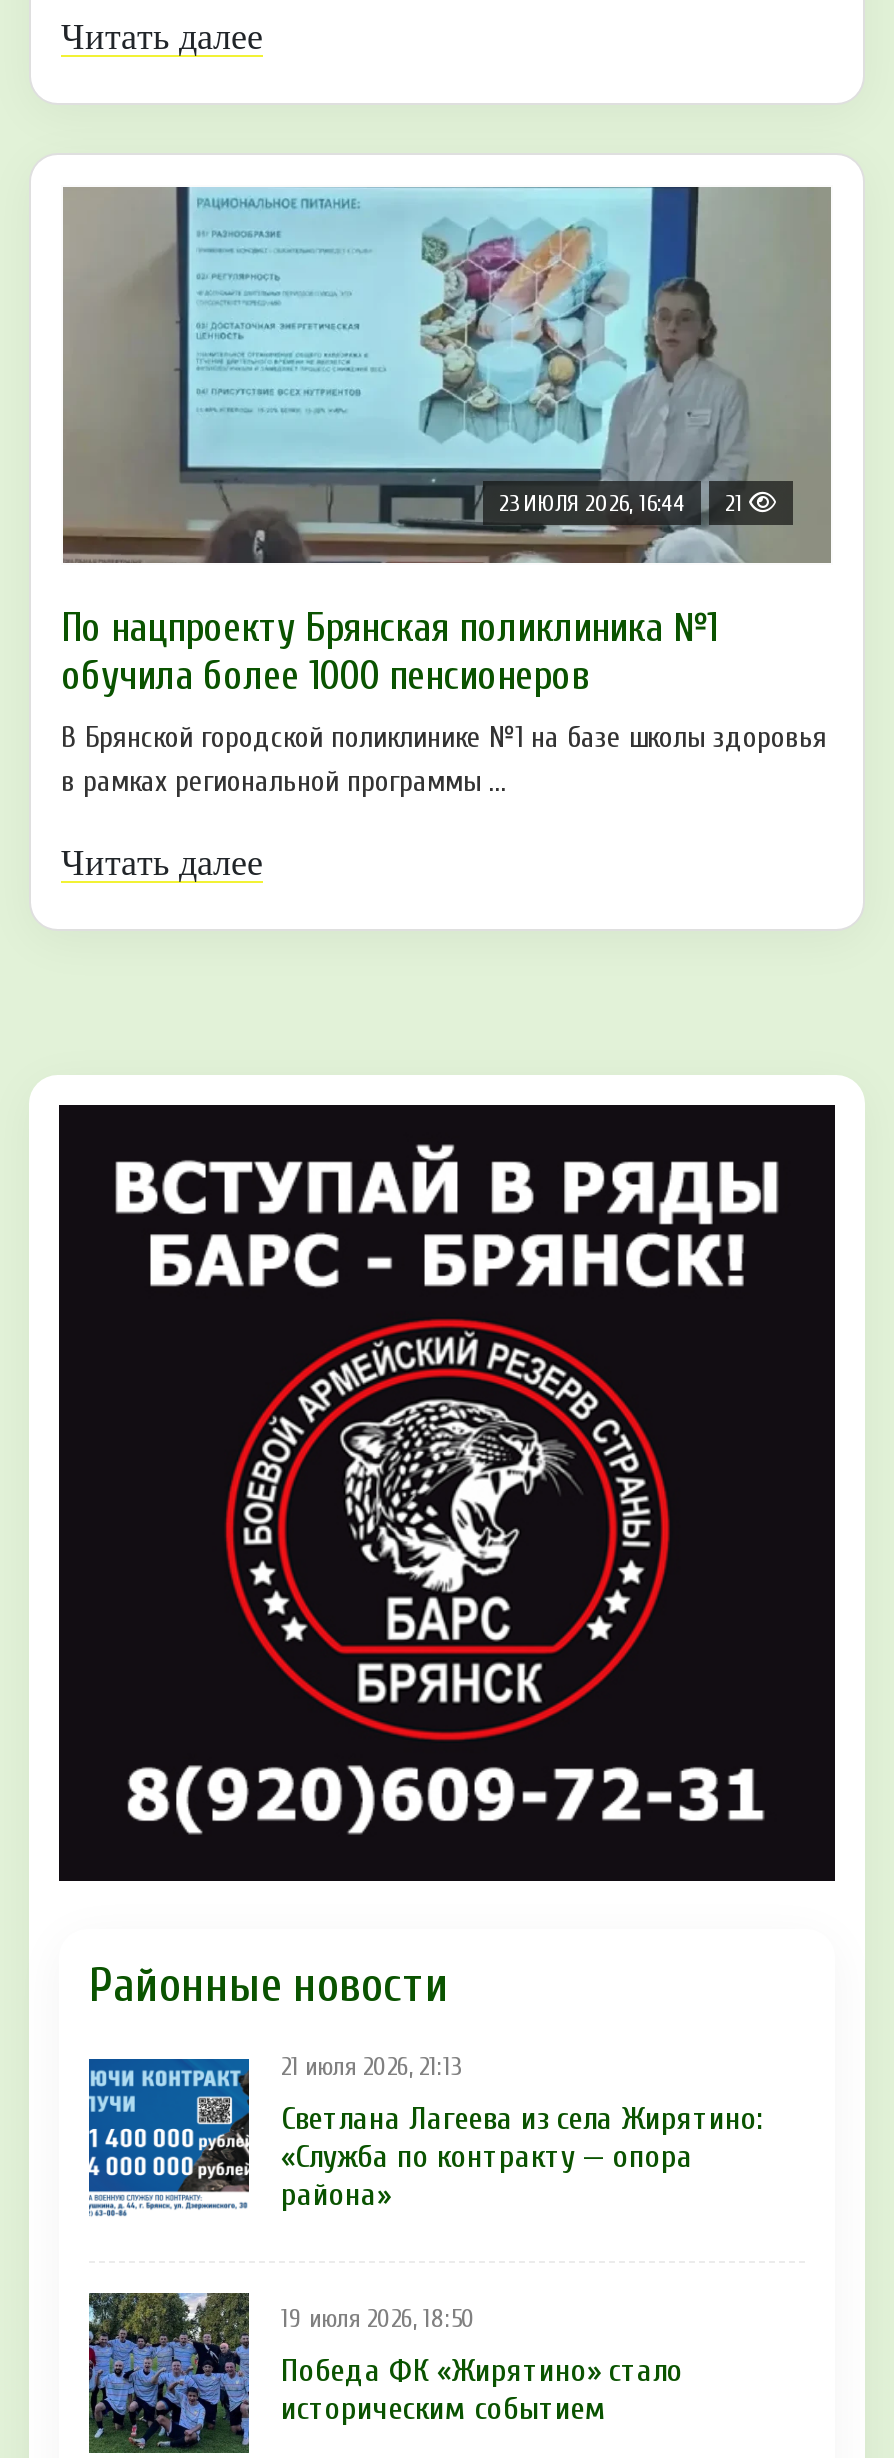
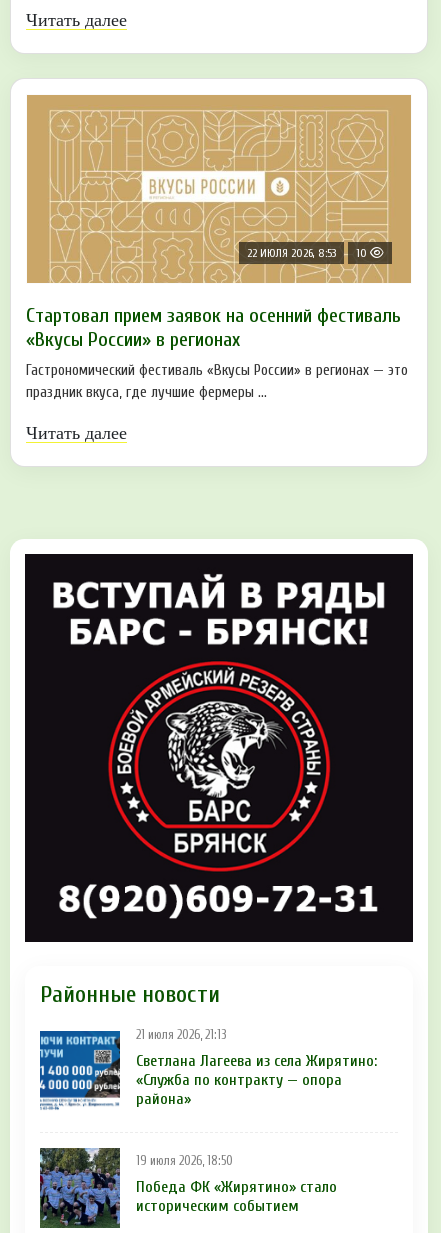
[61,185,831,565] [image] | 23 ИЮЛЯ 2026, 16:44 | 21 -> [26,94,411,284] [image] | 22 ИЮЛЯ 2026, 8:53 | 10
[61,605,717,699] По нацпроекту Брянская поликлиника №1 | обучила более 1000 пенсионеров -> [26,304,401,351] Стартовал прием заявок на осенний фестиваль | «Вкусы России» в регионах
[61,721,827,799] В Брянской городской поликлинике №1 на базе школы здоровья | в рамках региональной программы ... -> [26,362,408,401] Гастрономический фестиваль «Вкусы России» в регионах — это | праздник вкуса, где лучшие фермеры ...

